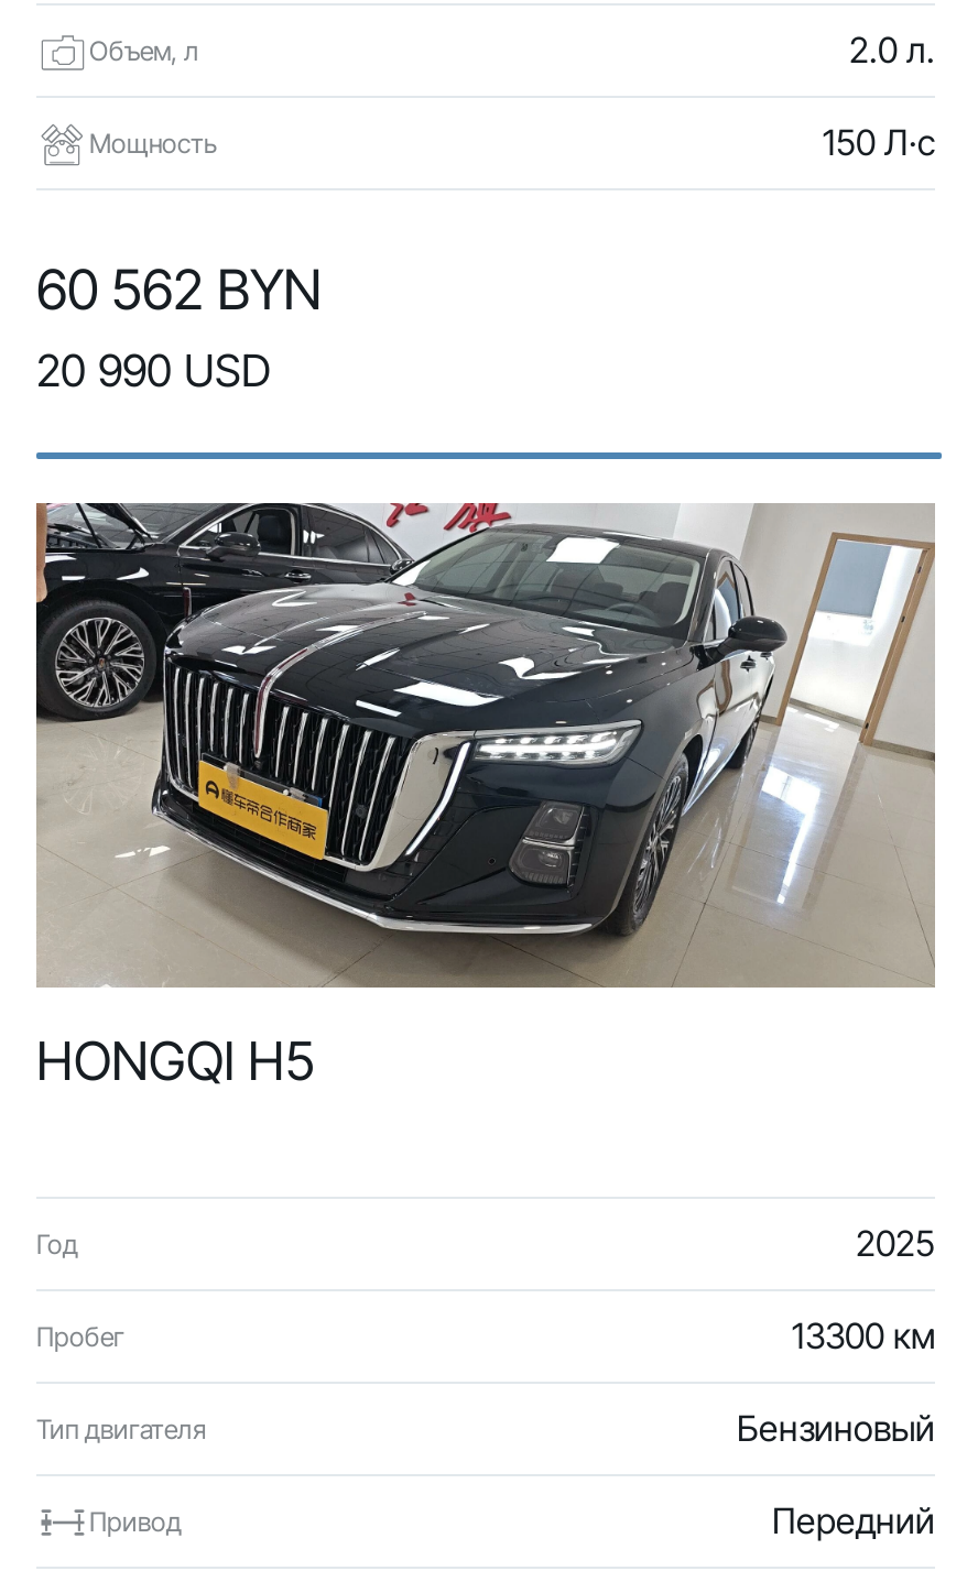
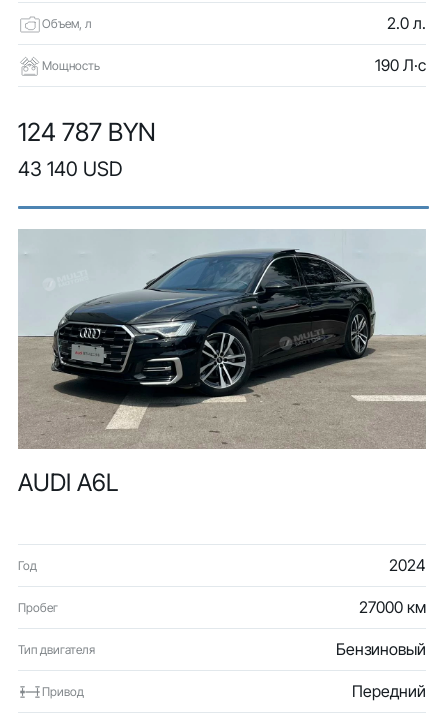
[823,120,935,164] 150 Л·с -> [375,55,426,75] 190 Л·с
[36,257,323,397] 60 562 BYN | 20 990 USD -> [18,117,156,181] 124 787 BYN | 43 140 USD
[34,501,935,1093] [image] | HONGQI H5 -> [18,230,425,497] [image] | AUDI A6L
[856,1221,935,1265] 2025 -> [389,555,426,575] 2024
[792,1313,935,1357] 13300 км -> [359,597,426,617] 27000 км

